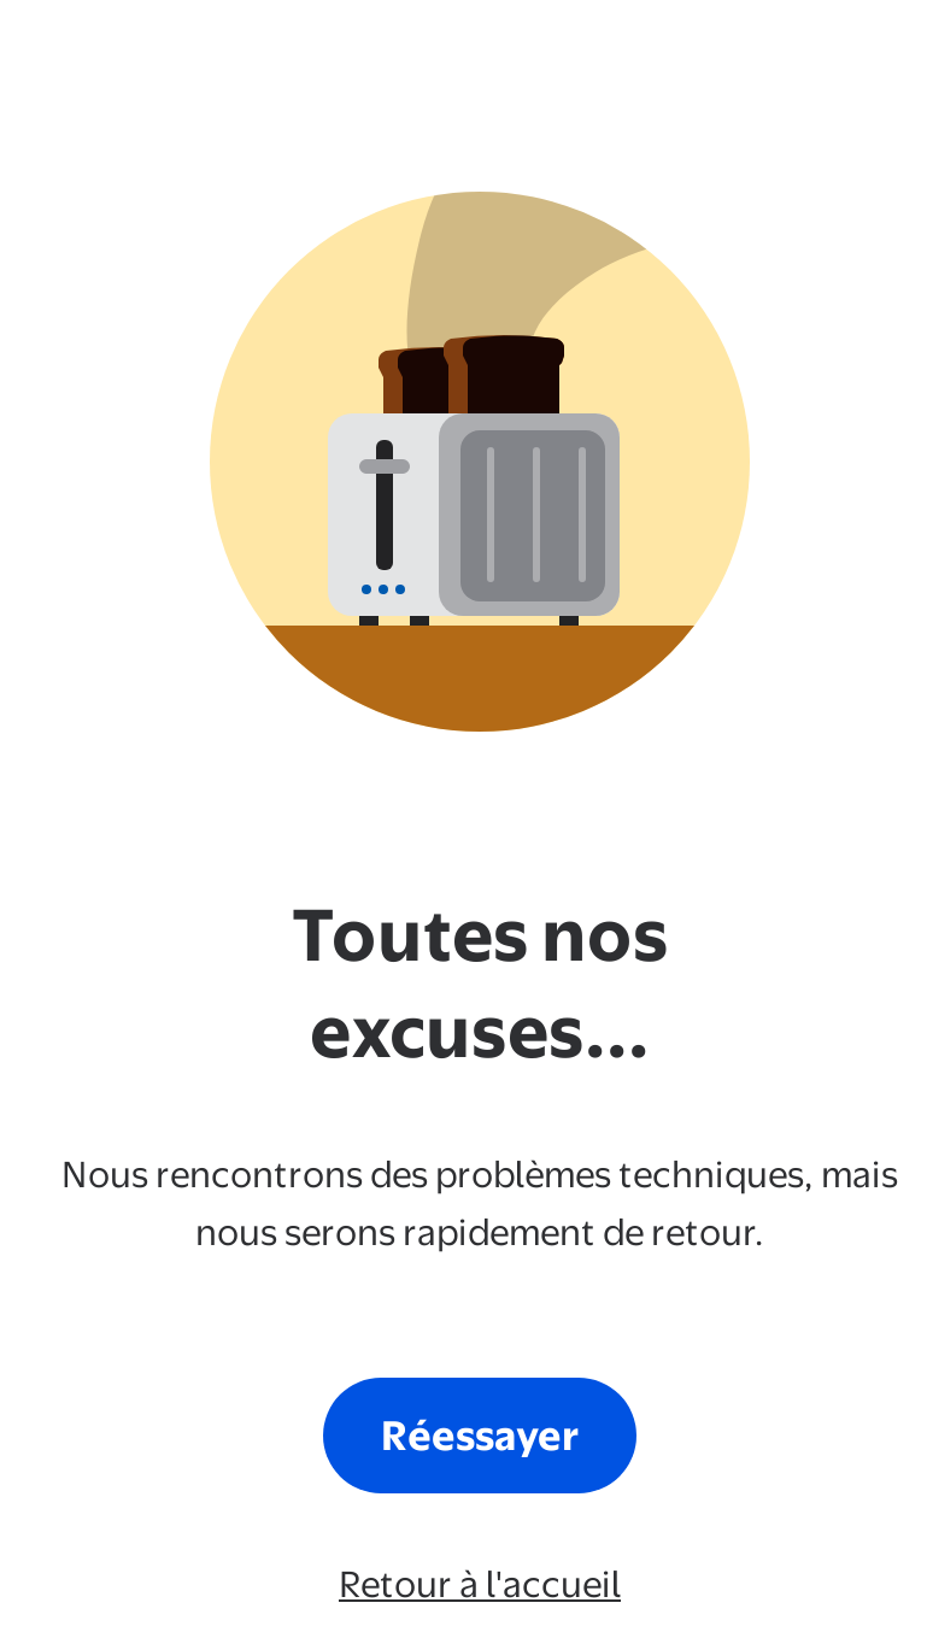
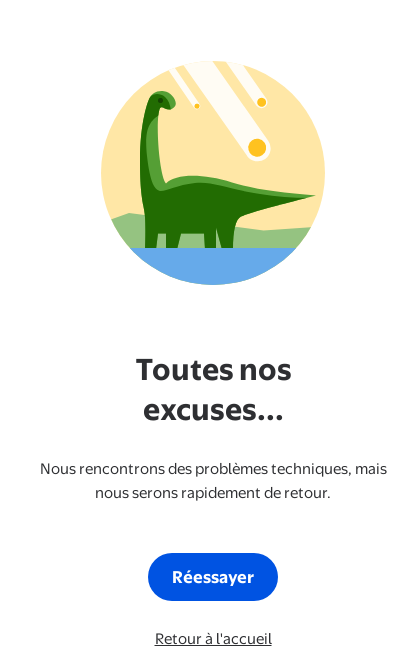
[236,192,718,734] [image] -> [111,62,315,286] [image]

